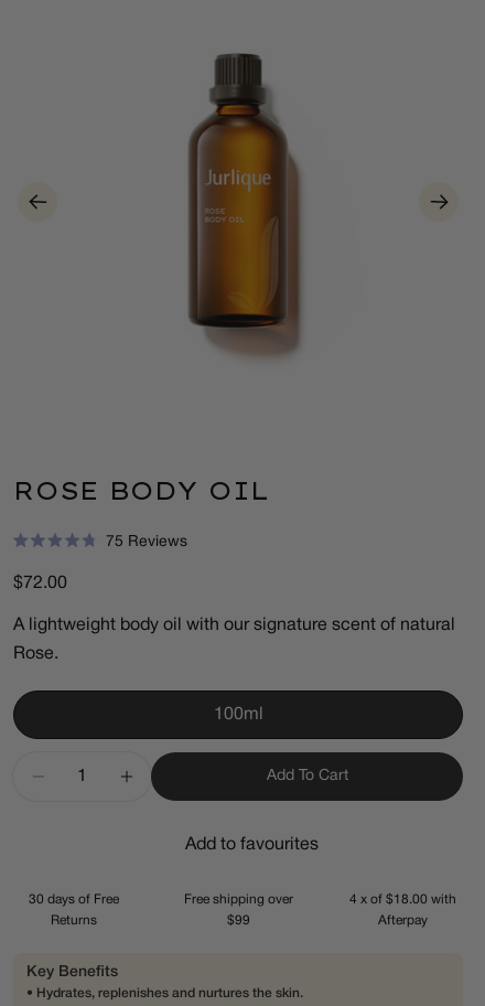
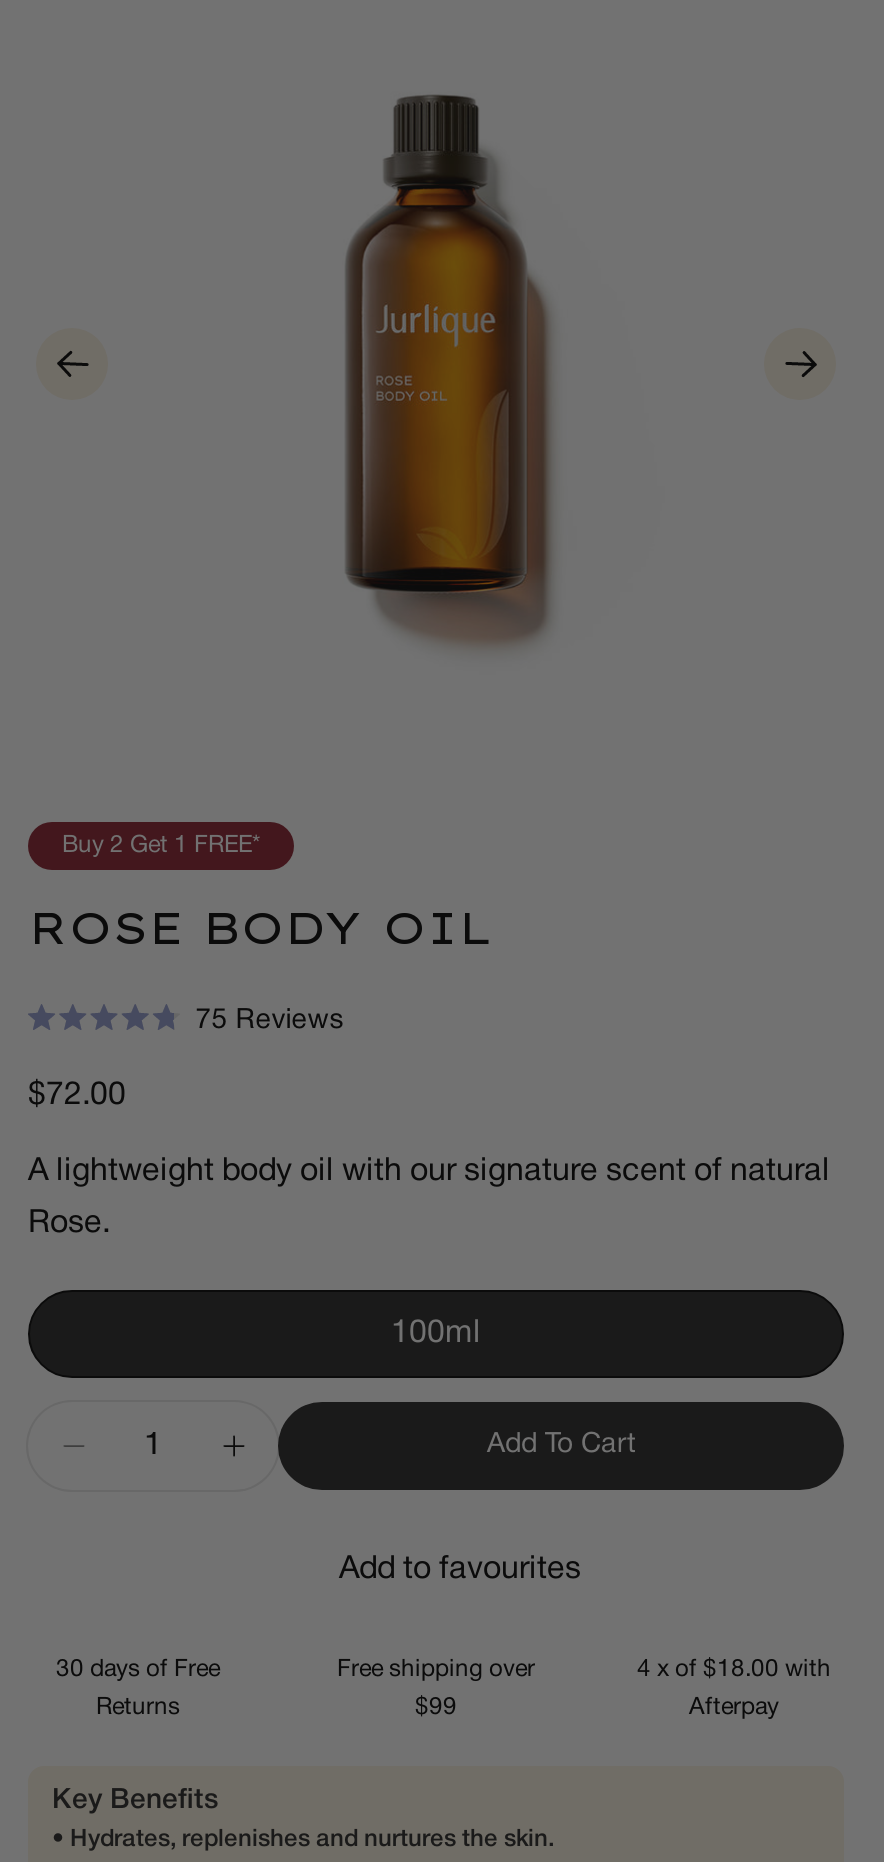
none -> [62,834,260,856] Buy 2 Get 1 FREE*

